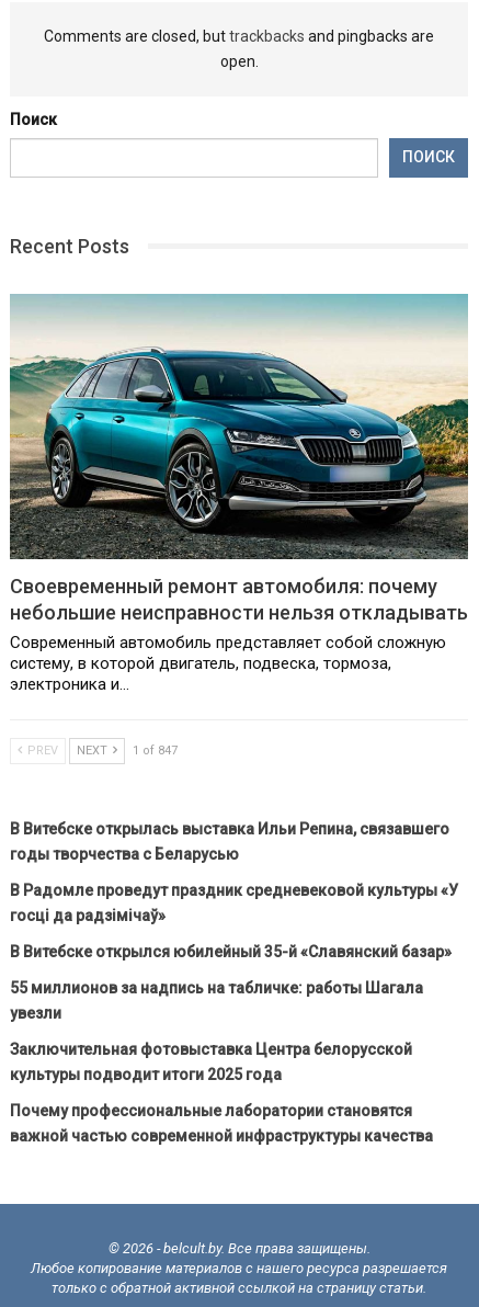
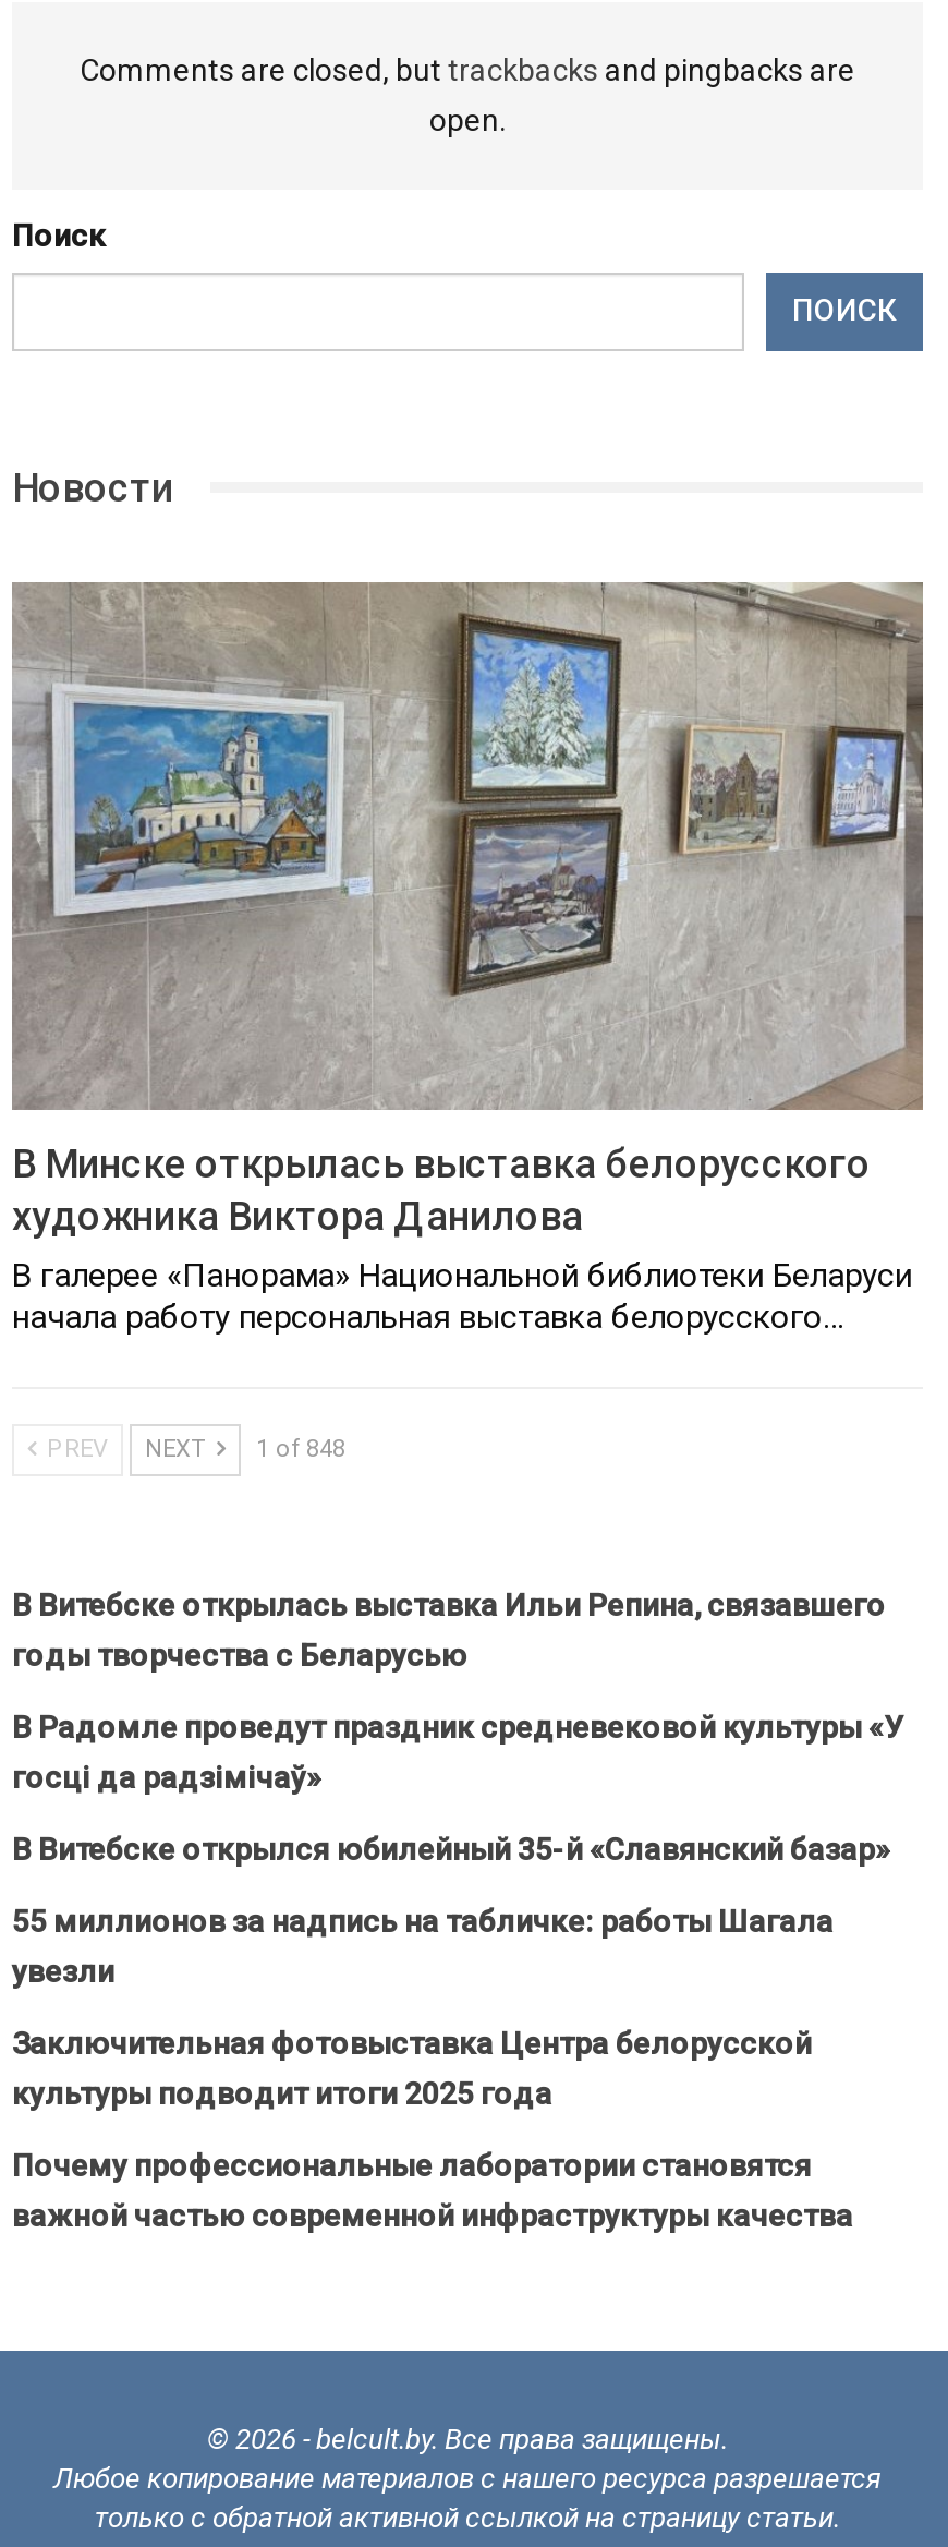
[10,234,129,257] Recent Posts -> [12,464,173,509] Новости
[10,293,469,694] [image] | Своевременный ремонт автомобиля: почему | небольшие неисправности нельзя откладывать | Современный автомобиль представляет собой сложную | систему, в которой двигатель, подвеска, тормоза, | электроника и… -> [10,580,925,1337] [image] | В Минске открылась выставка белорусского | художника Виктора Данилова | В галерее «Панорама» Национальной библиотеки Беларуси | начала работу персональная выставка белорусского…
[24,744,178,758] PREV NEXT 1 of 847 -> [40,1435,345,1463] PREV NEXT 1 of 848

